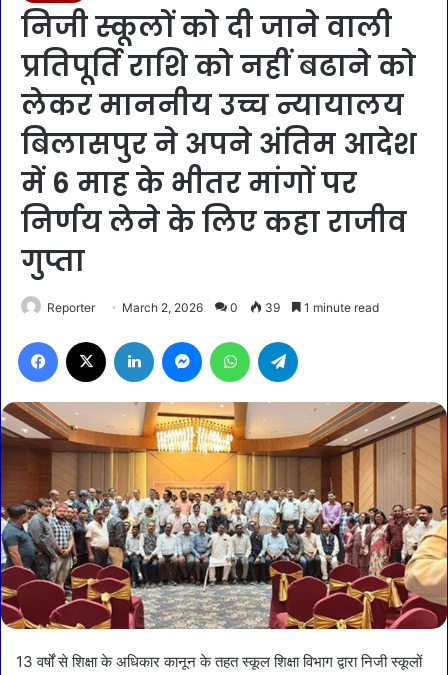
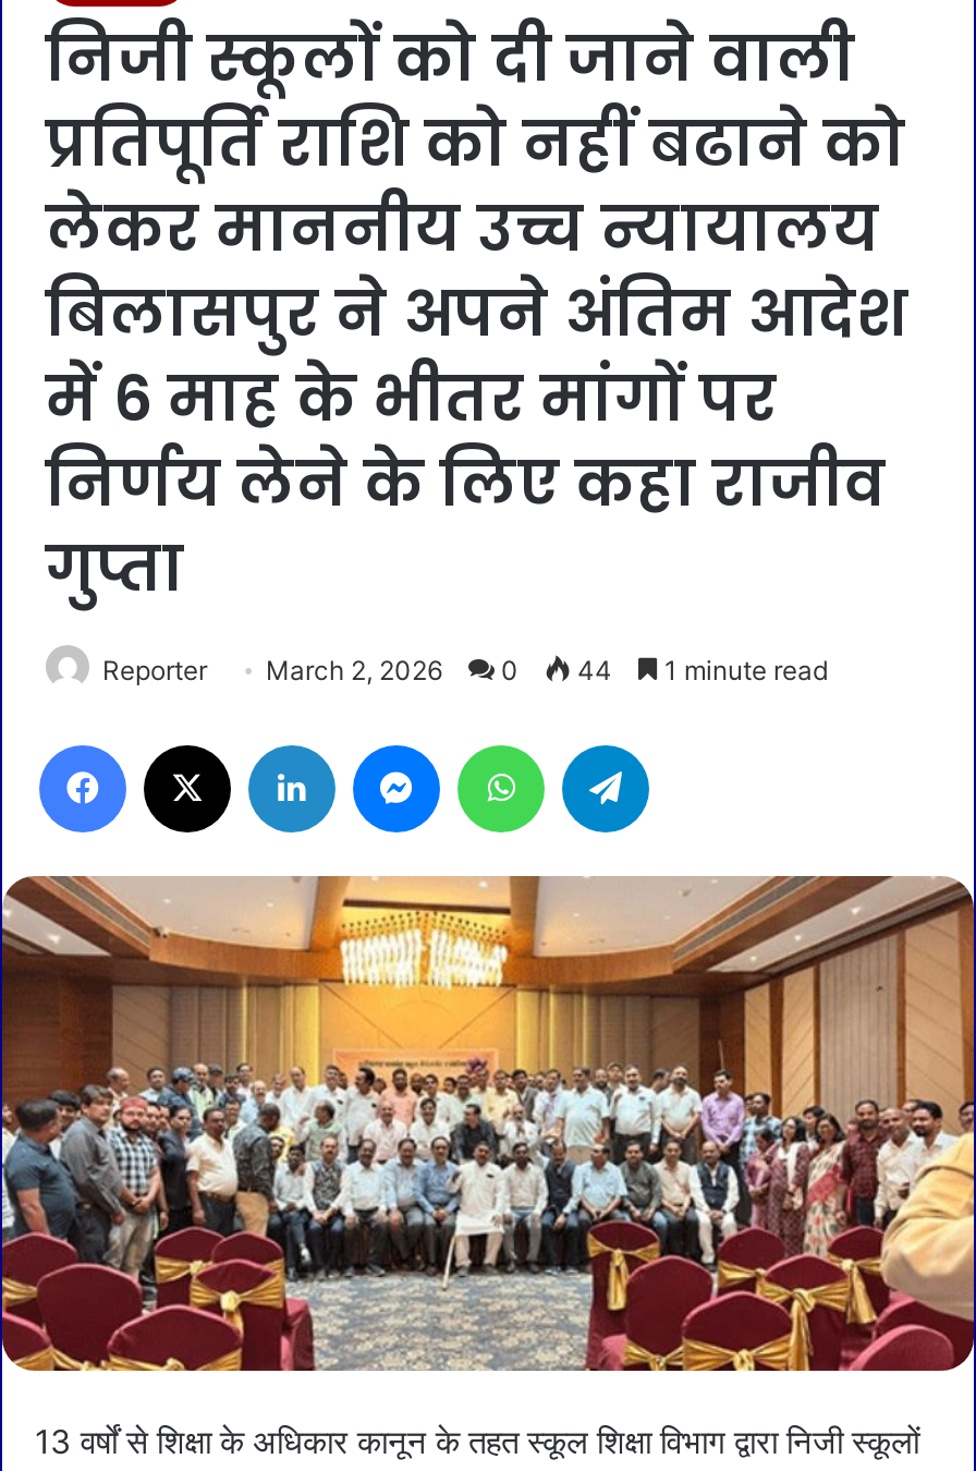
[47,300,379,315] Reporter March 2, 2026 0 39 1 minute read -> [102,654,828,687] Reporter March 2, 2026 0 44 1 minute read

